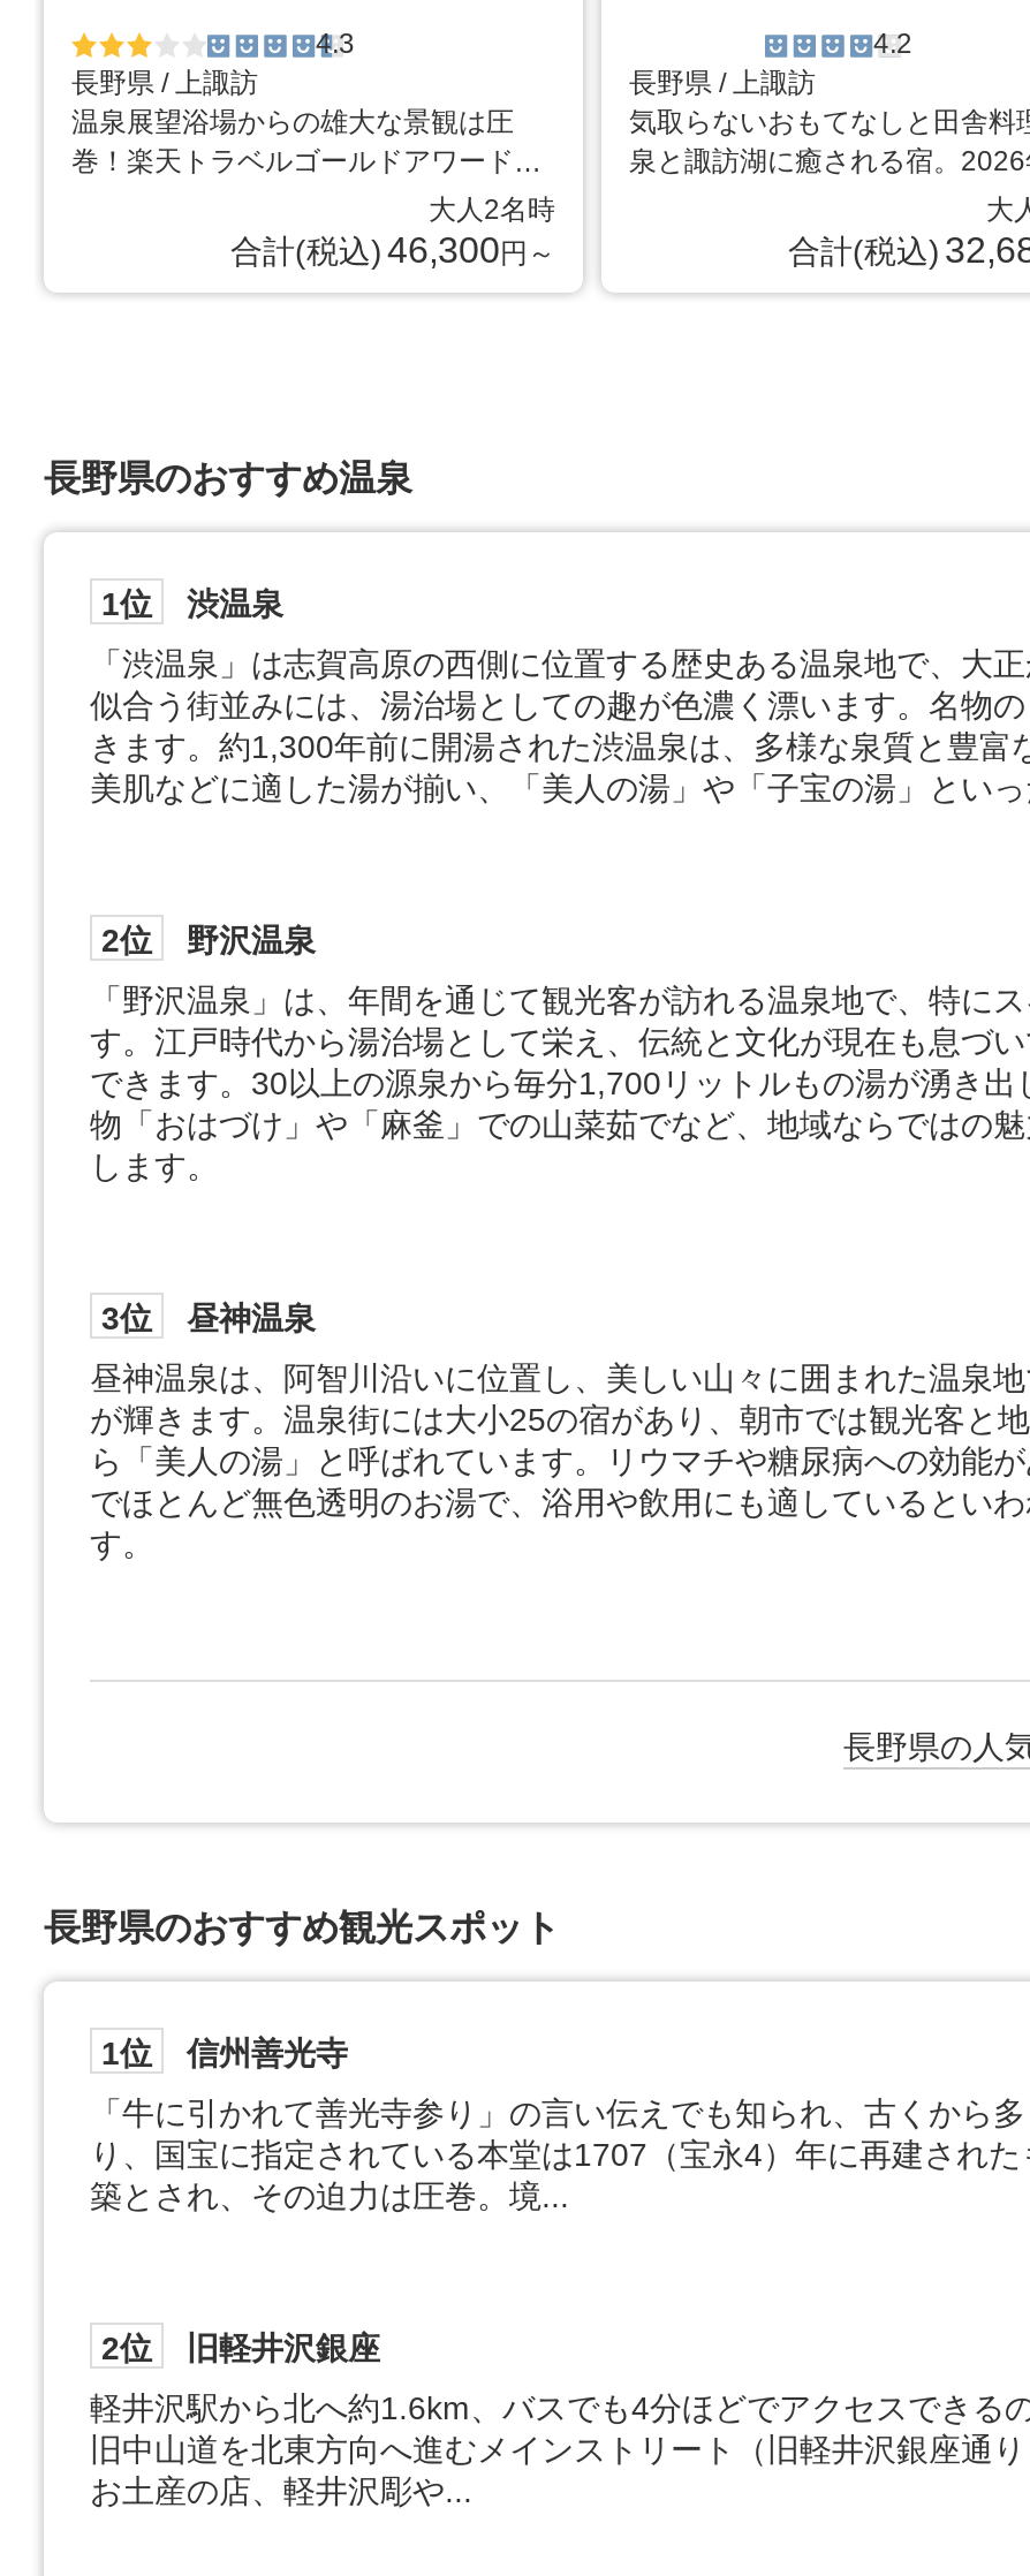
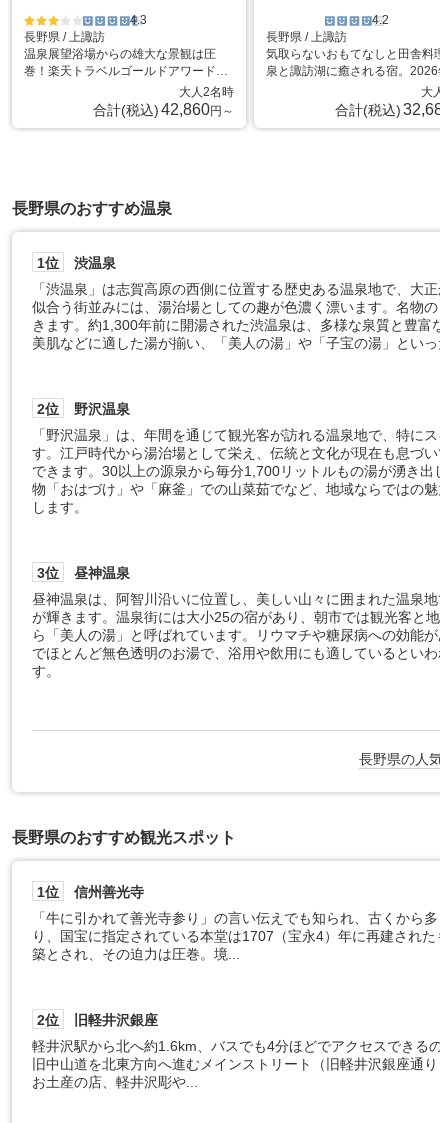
[230,231,555,271] 合計(税込) 46,300円～ -> [93,101,234,118] 合計(税込) 42,860円～

